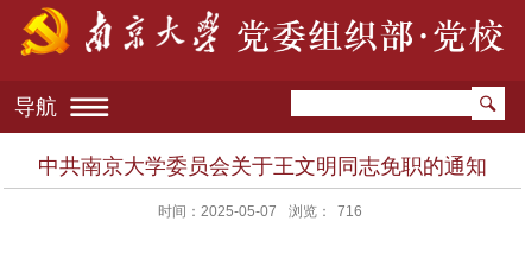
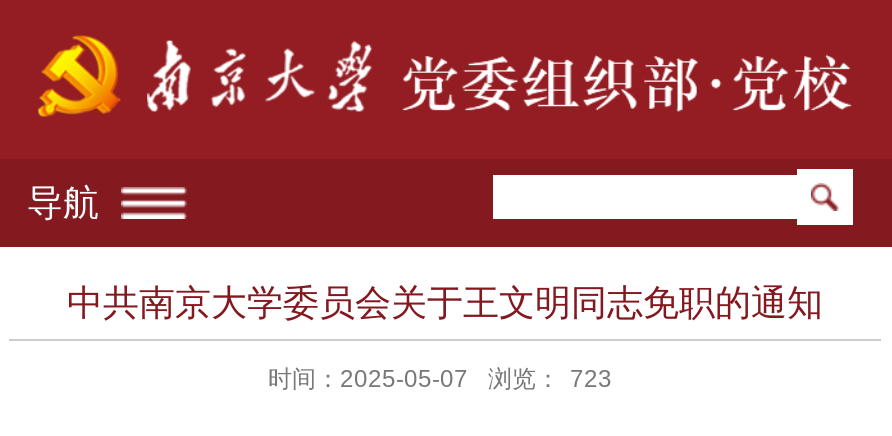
[157,203,362,220] 时间：2025-05-07 浏览： 716 -> [268,365,612,393] 时间：2025-05-07 浏览： 723

